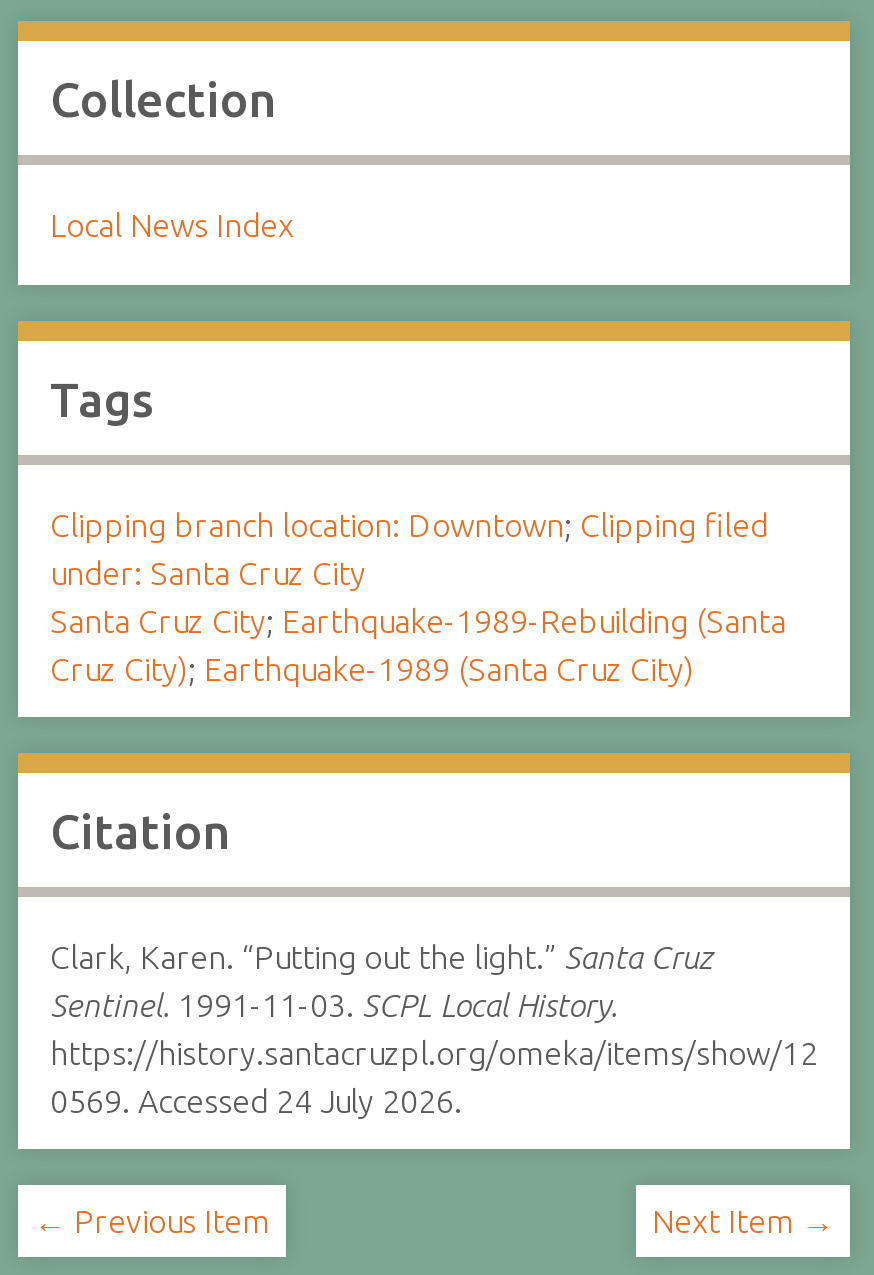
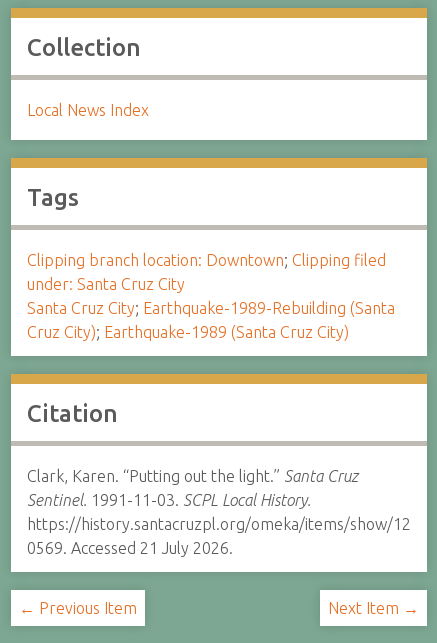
[50,1083,462,1119] 0569. Accessed 24 July 2026. -> [27,539,233,557] 0569. Accessed 21 July 2026.

